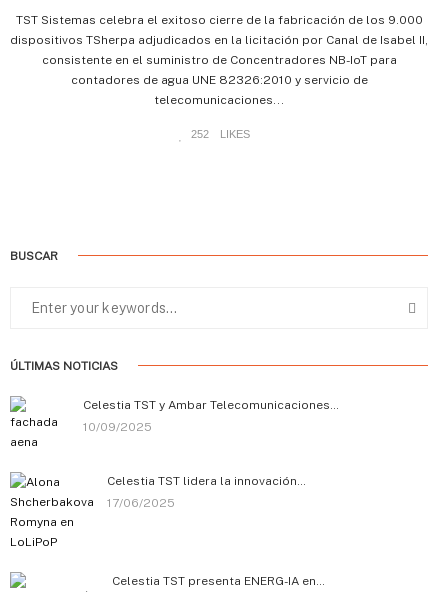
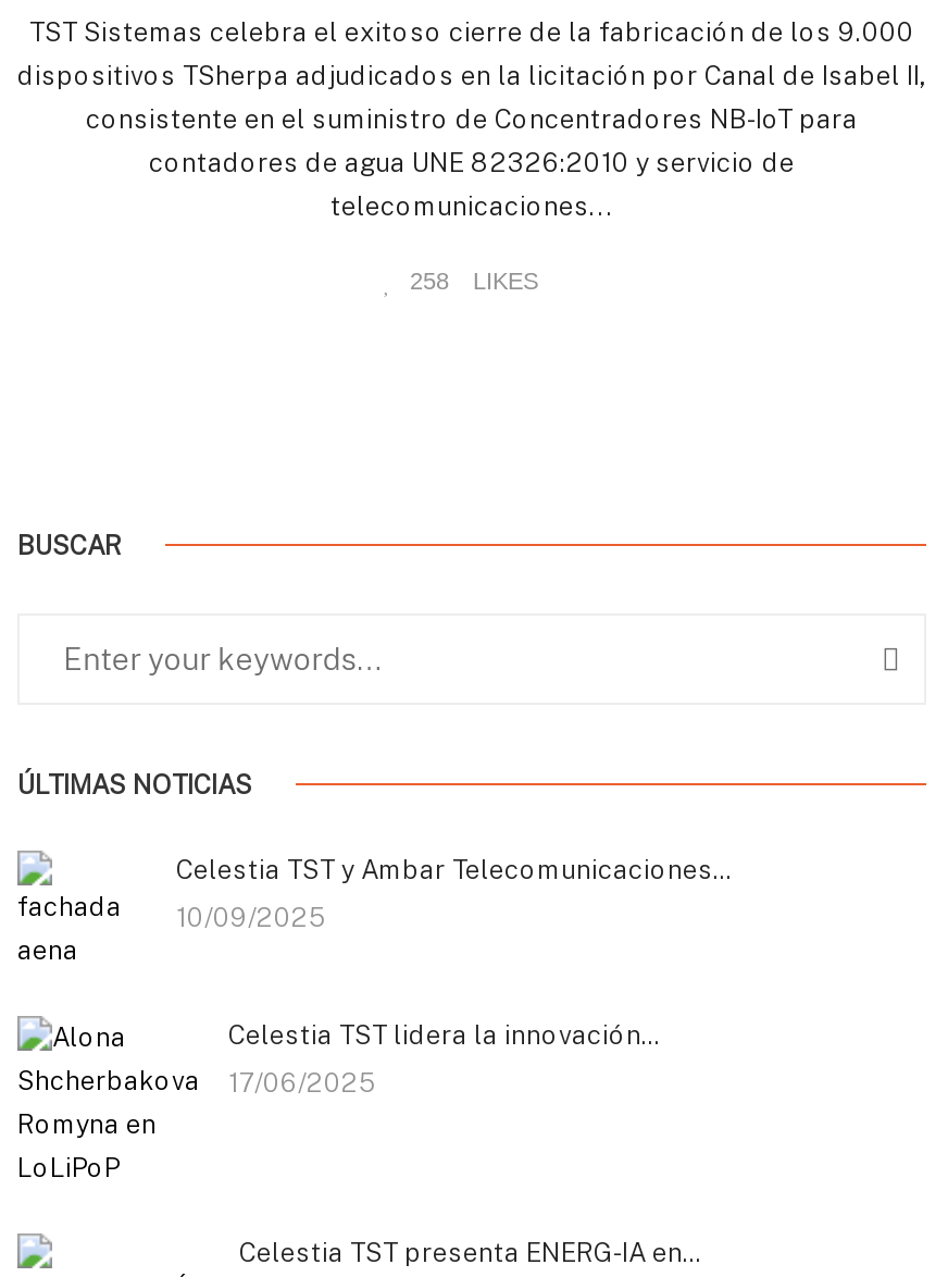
[190,128,249,140] 252 LIKES -> [410,268,538,294] 258 LIKES

